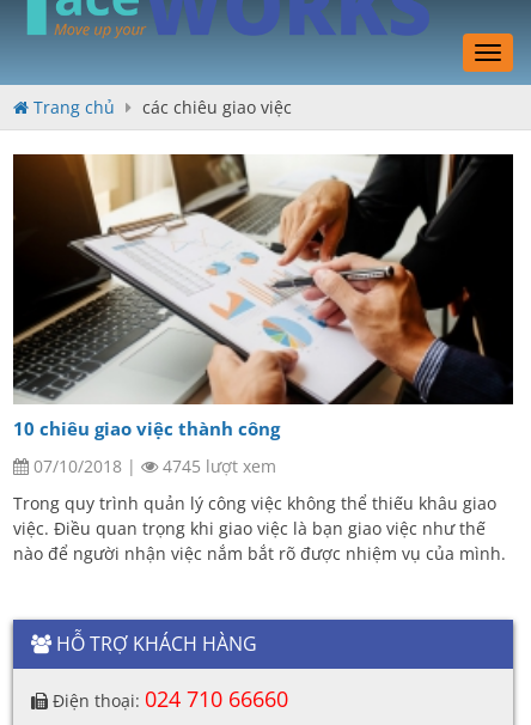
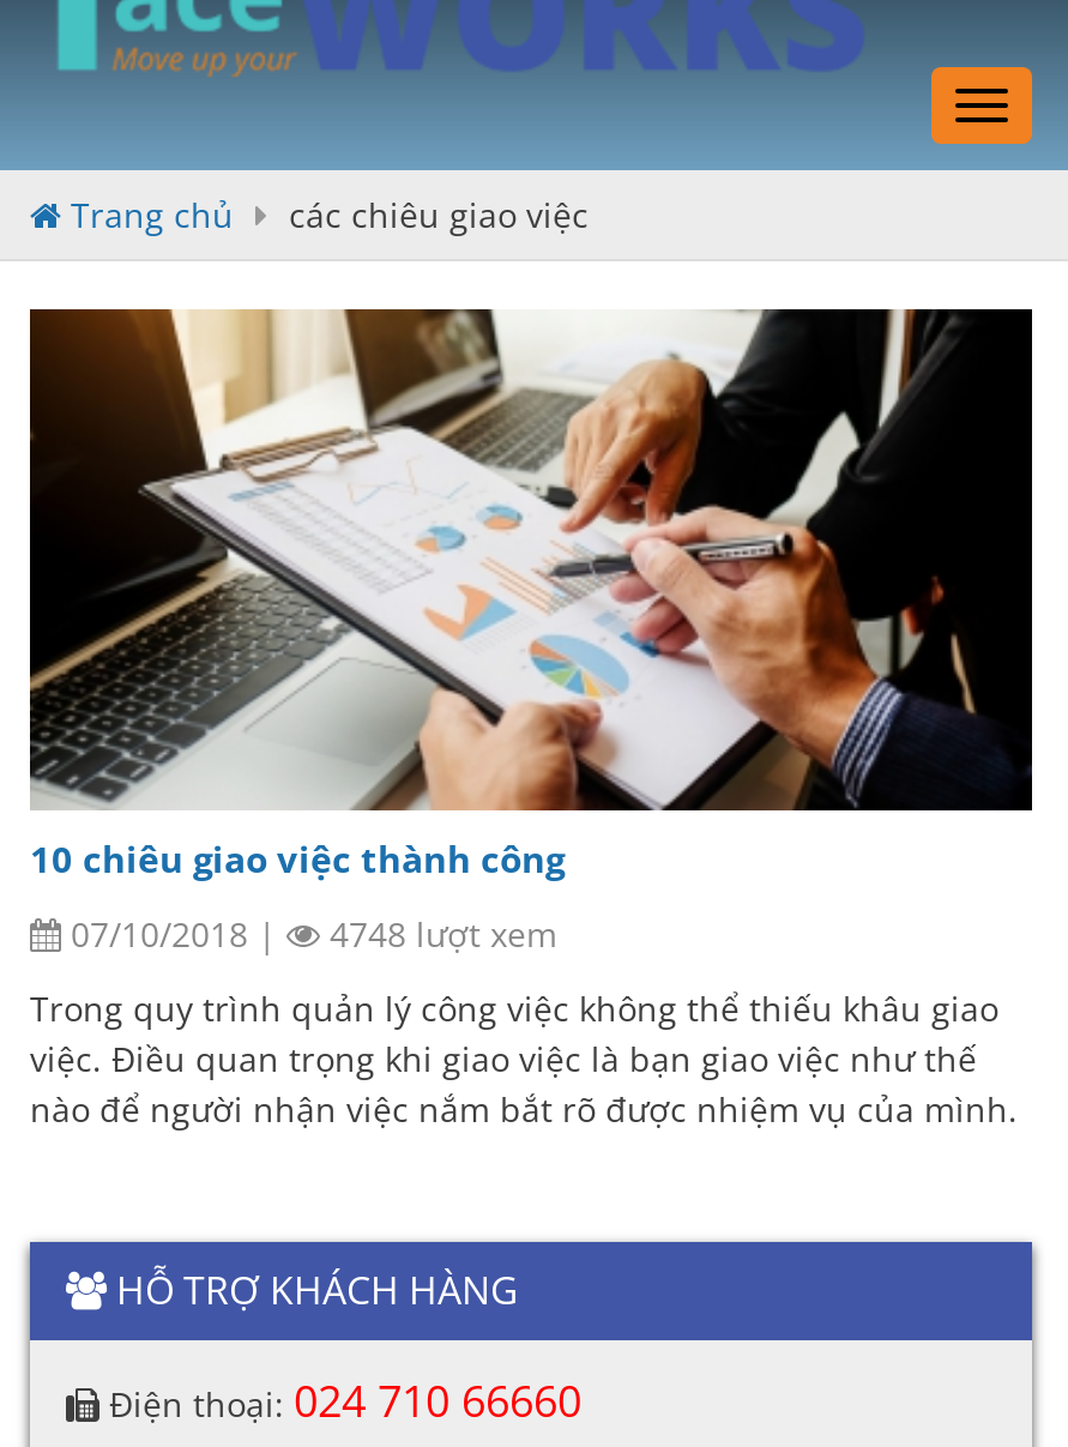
[158,455,276,477] 4745 lượt xem -> [320,911,557,957] 4748 lượt xem

